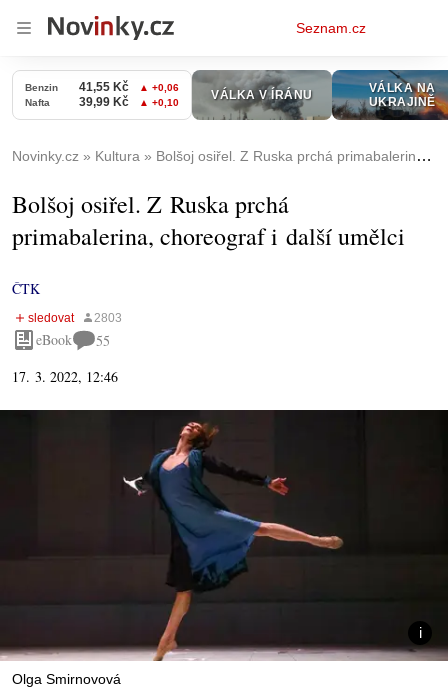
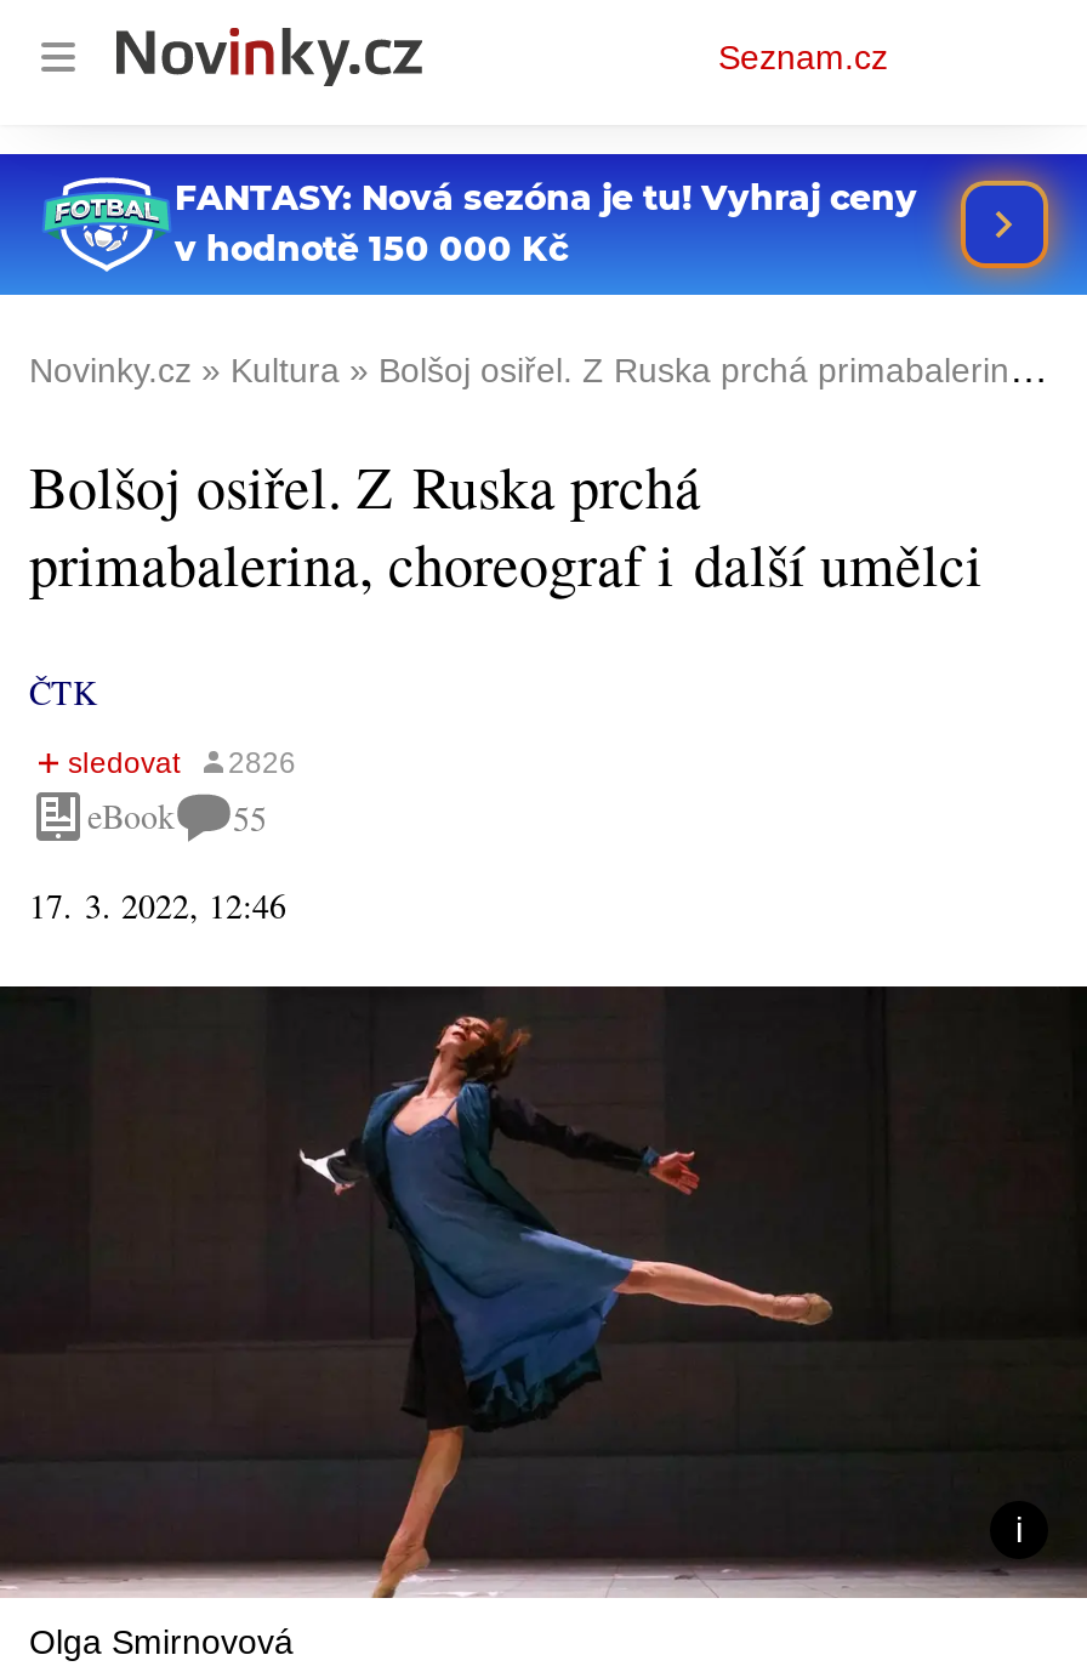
[3,68,445,125] [image] -> [7,152,1080,297] [image]

